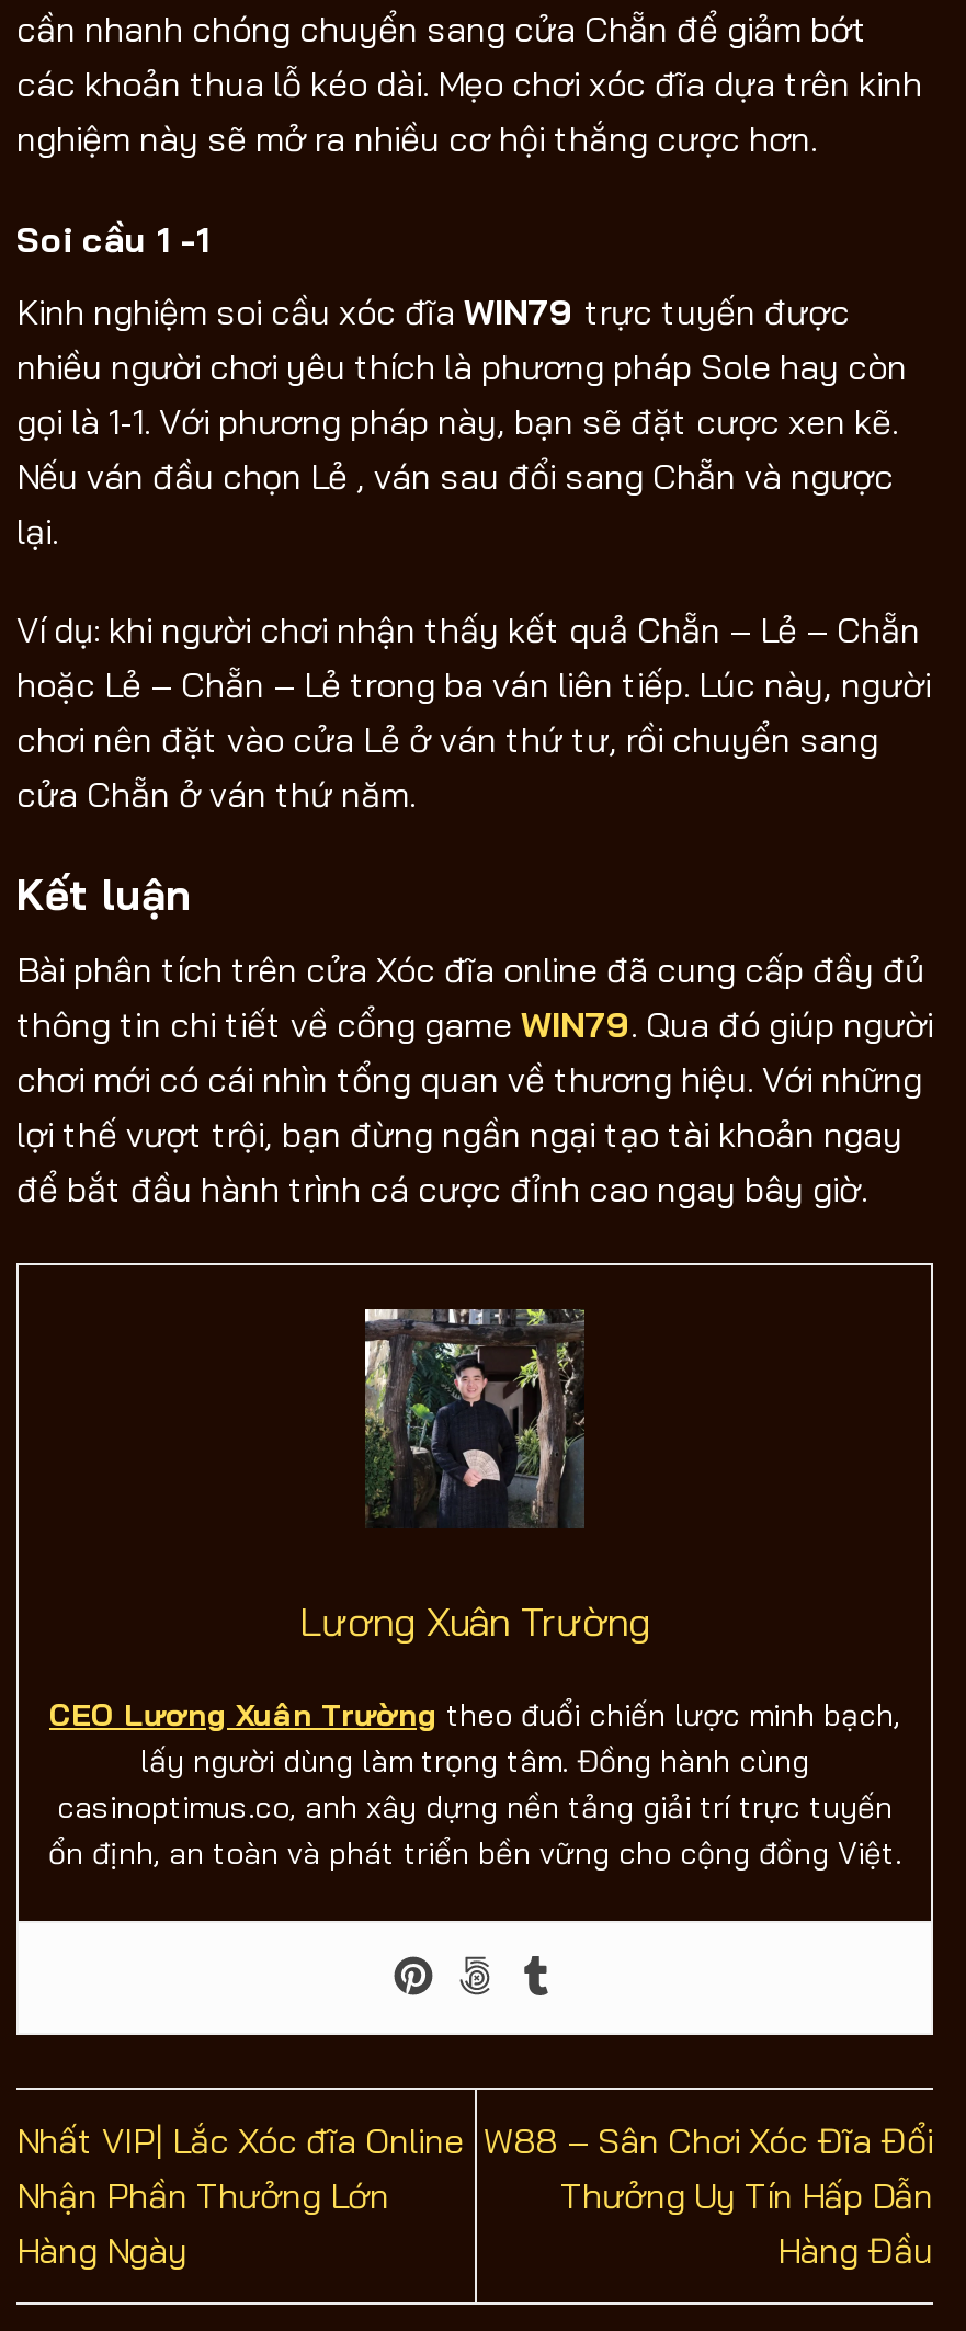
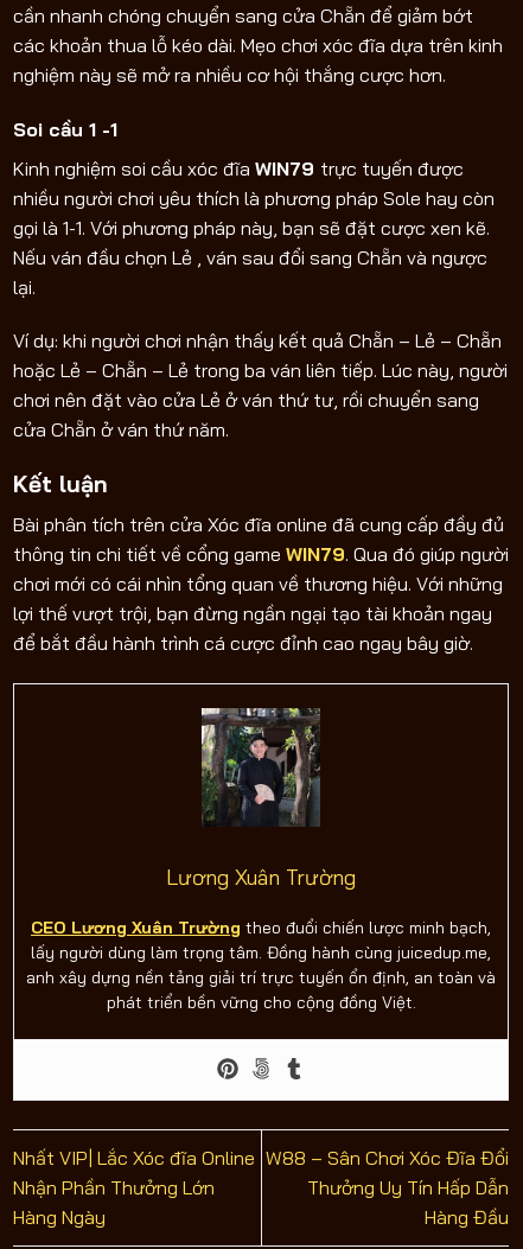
[48,1740,901,1872] lấy người dùng làm trọng tâm. Đồng hành cùng | casinoptimus.co, anh xây dựng nền tảng giải trí trực tuyến | ổn định, an toàn và phát triển bền vững cho cộng đồng Việt. -> [26,941,496,1012] lấy người dùng làm trọng tâm. Đồng hành cùng juicedup.me, | anh xây dựng nền tảng giải trí trực tuyến ổn định, an toàn và | phát triển bền vững cho cộng đồng Việt.

